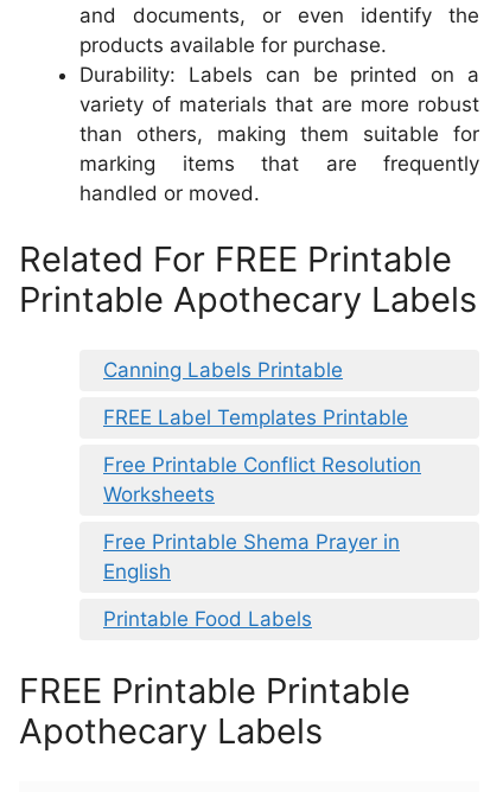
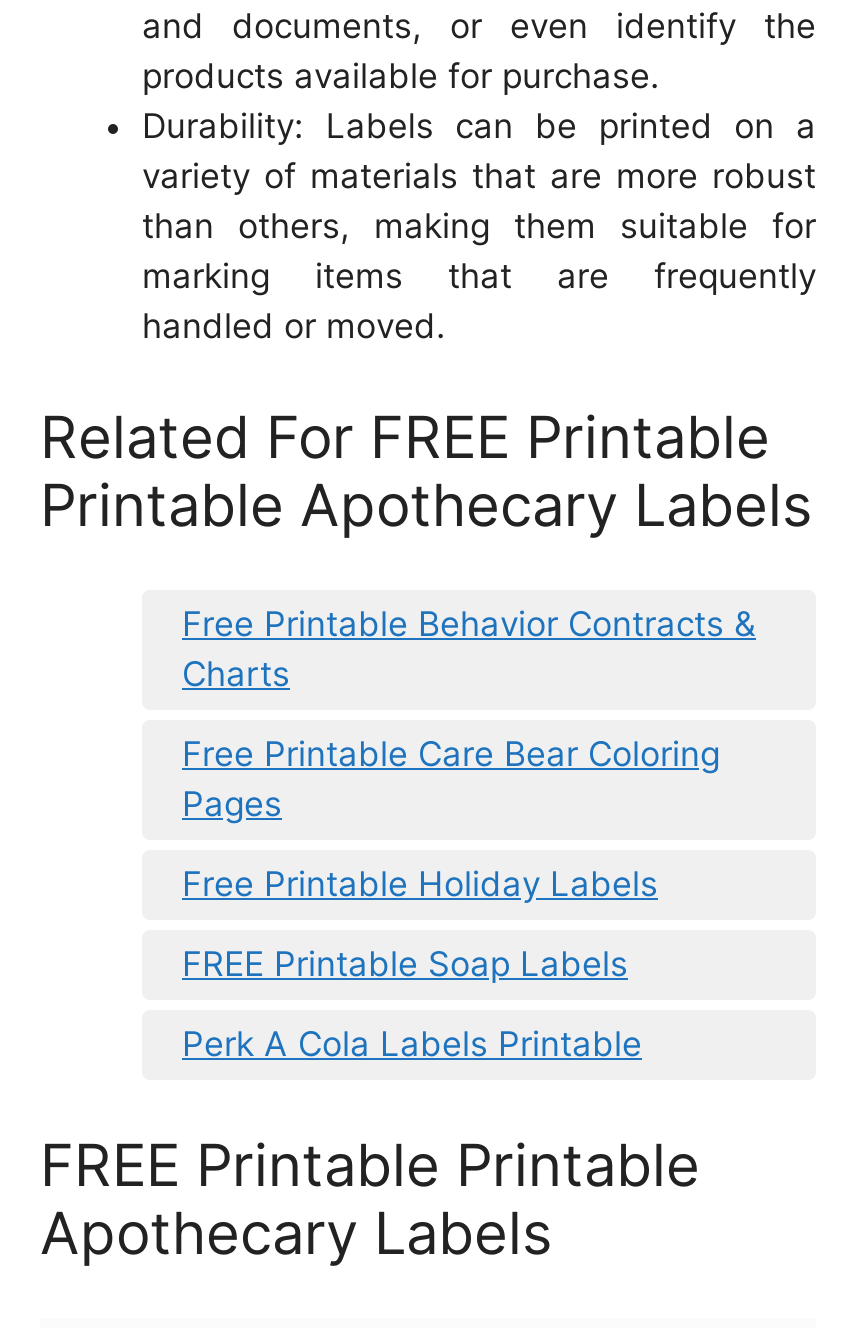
[103,358,343,382] Canning Labels Printable -> [182,604,756,694] Free Printable Behavior Contracts & | Charts
[103,406,408,429] FREE Label Templates Printable -> [182,734,720,824] Free Printable Care Bear Coloring | Pages
[103,453,421,506] Free Printable Conflict Resolution | Worksheets -> [182,864,658,904] Free Printable Holiday Labels
[103,530,400,583] Free Printable Shema Prayer in | English -> [182,944,628,984] FREE Printable Soap Labels
[103,607,312,631] Printable Food Labels -> [182,1024,642,1064] Perk A Cola Labels Printable

